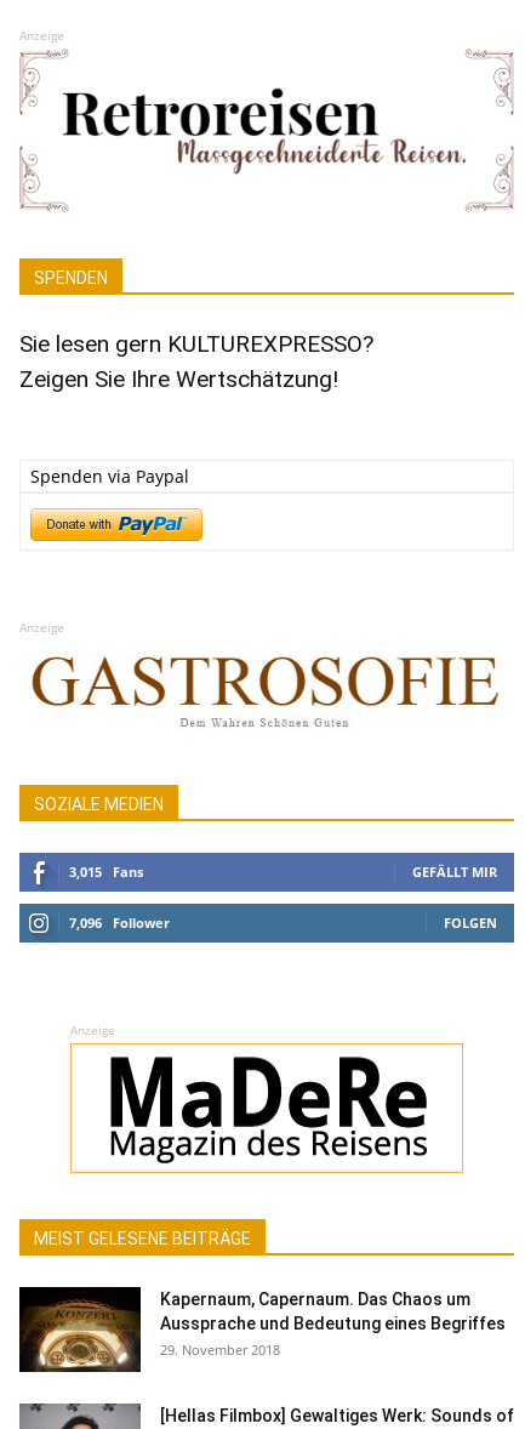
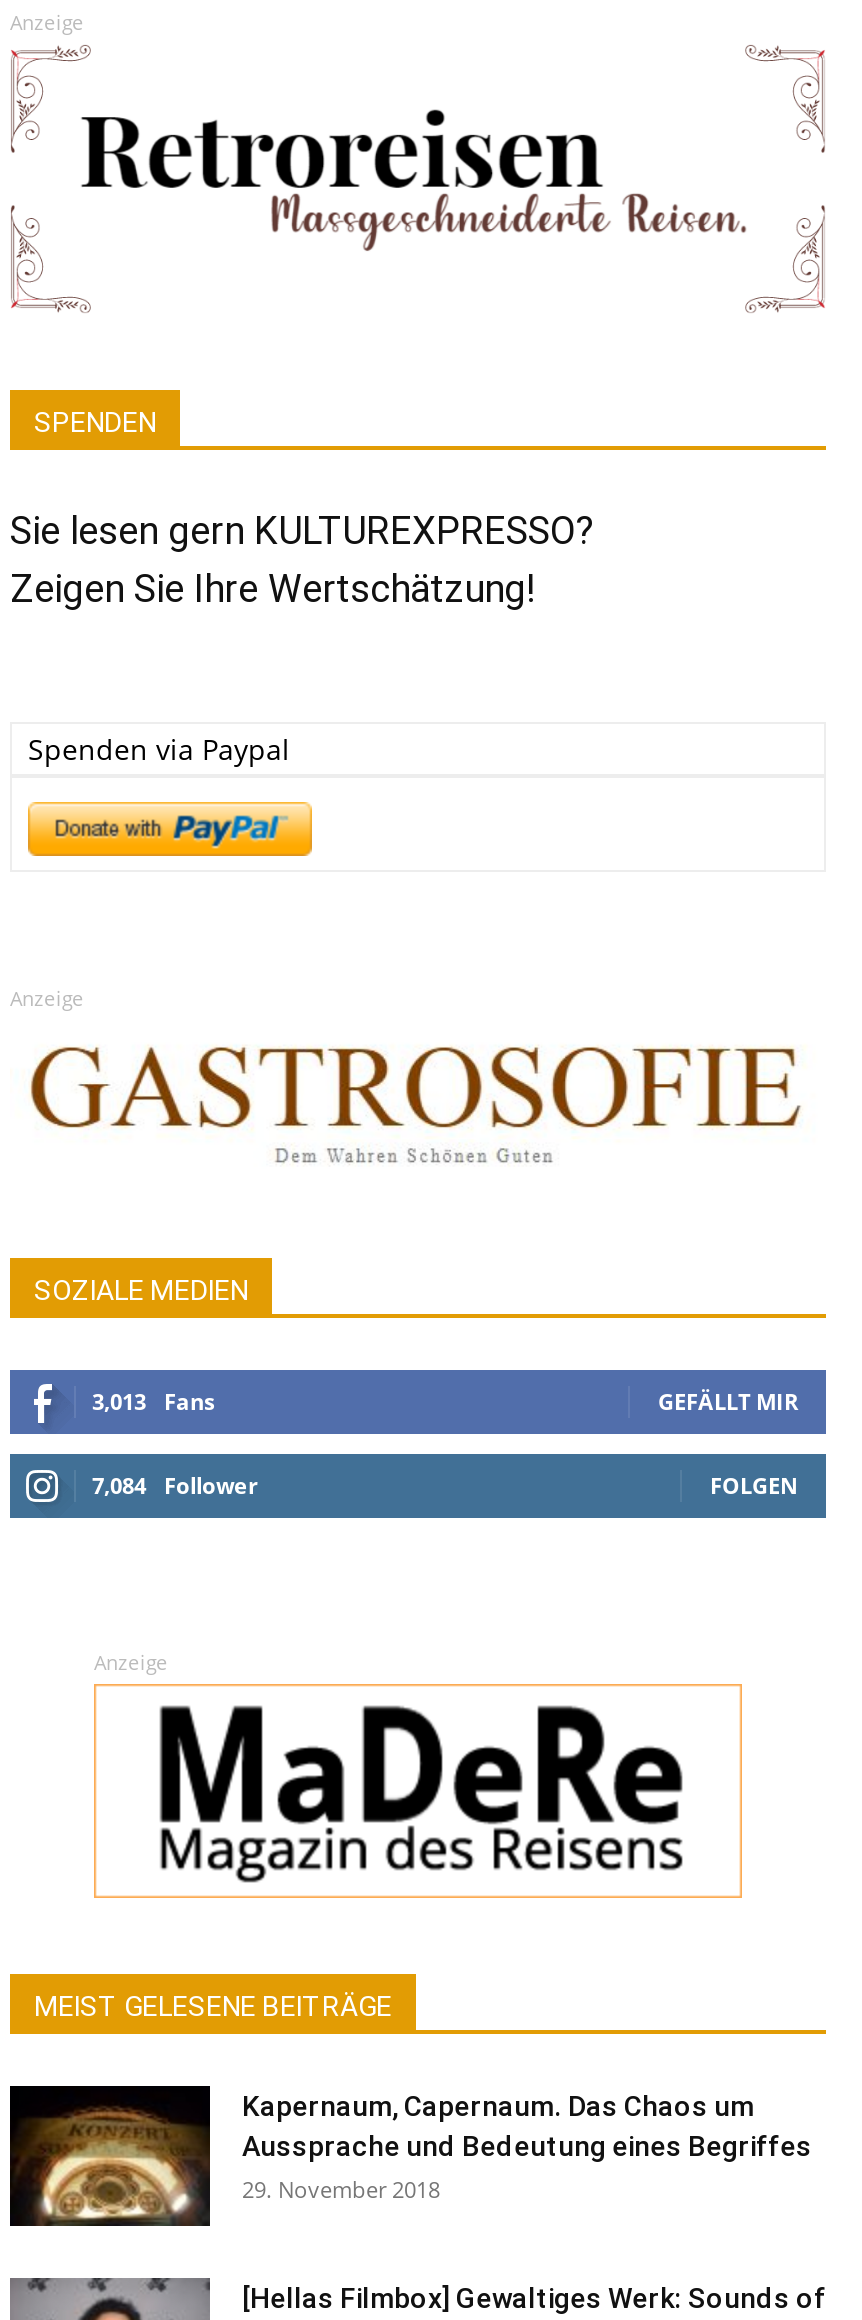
[69,863,143,881] 3,015 Fans -> [92,1387,214,1417] 3,013 Fans
[69,914,170,932] 7,096 Follower -> [92,1471,258,1501] 7,084 Follower

